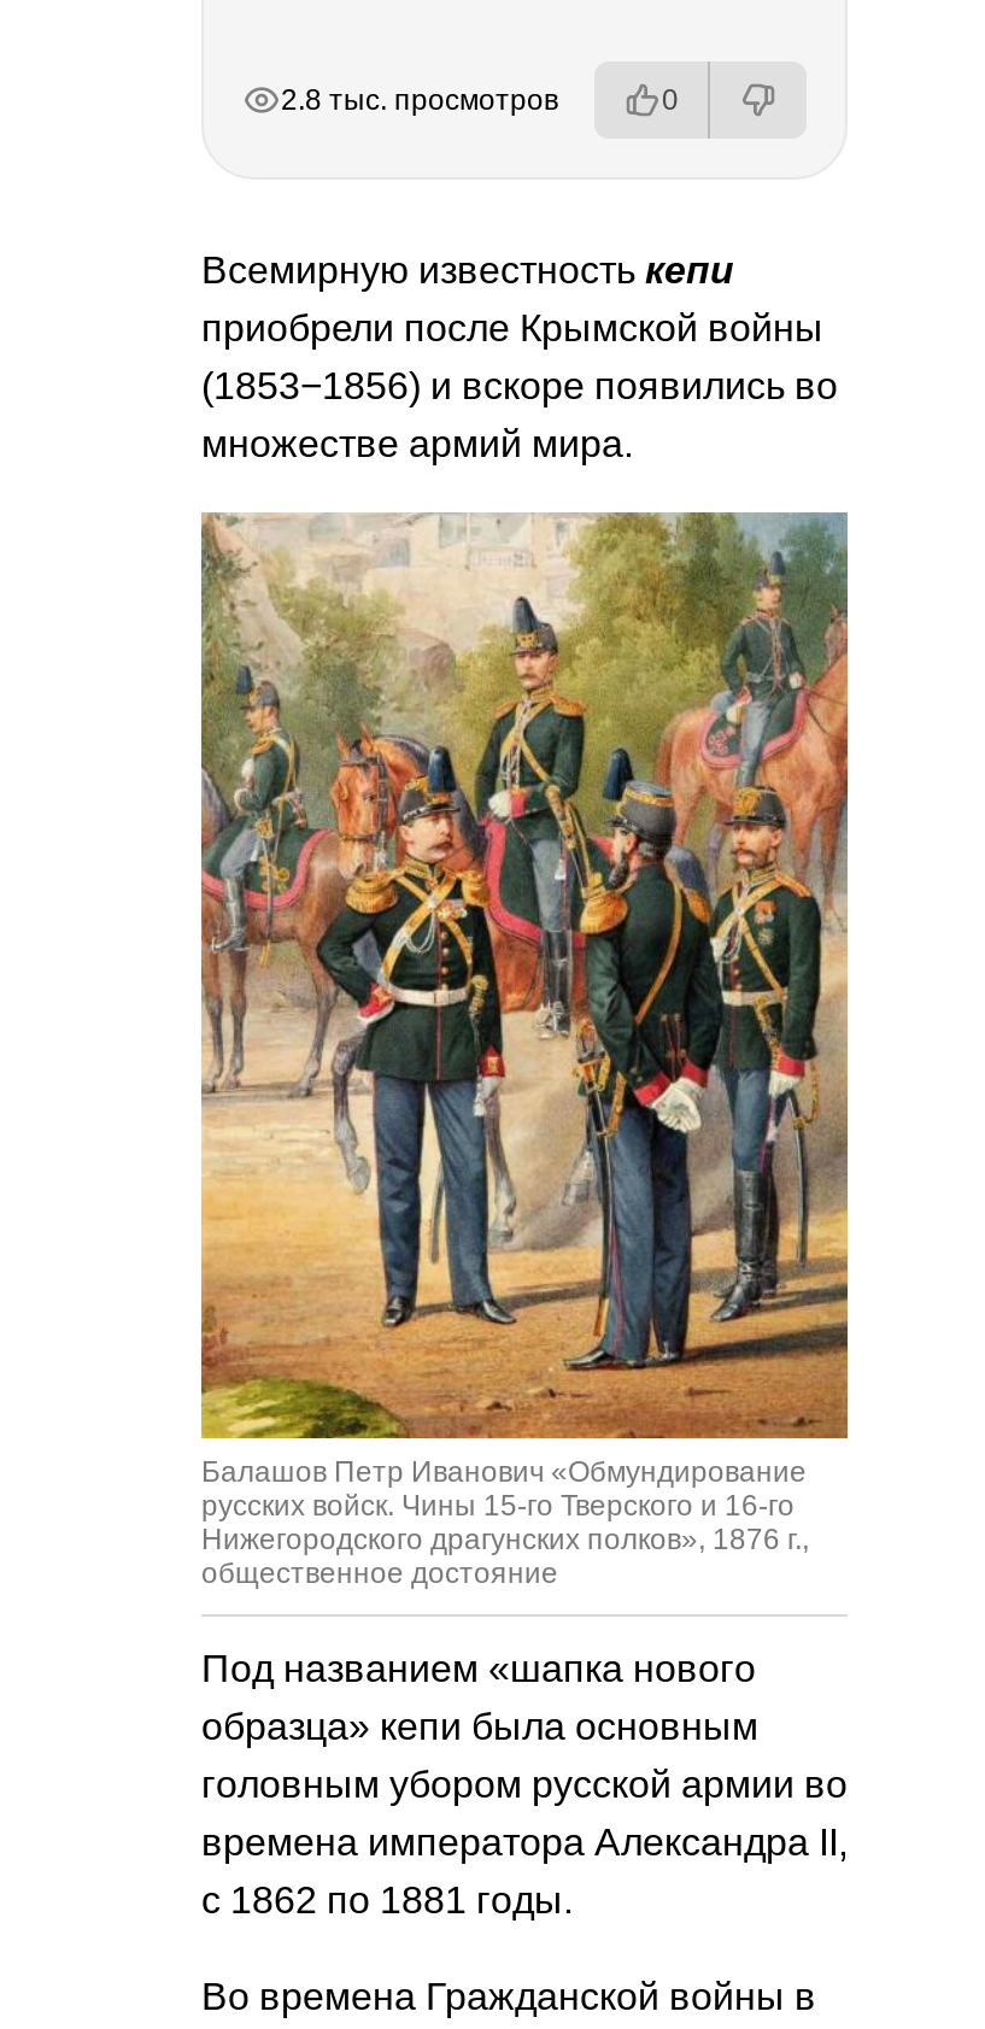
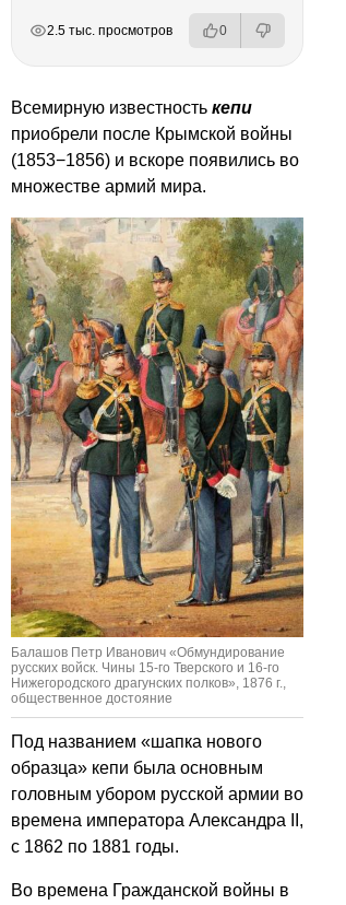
[281,84,558,118] 2.8 тыс. просмотров -> [47,23,172,39] 2.5 тыс. просмотров

